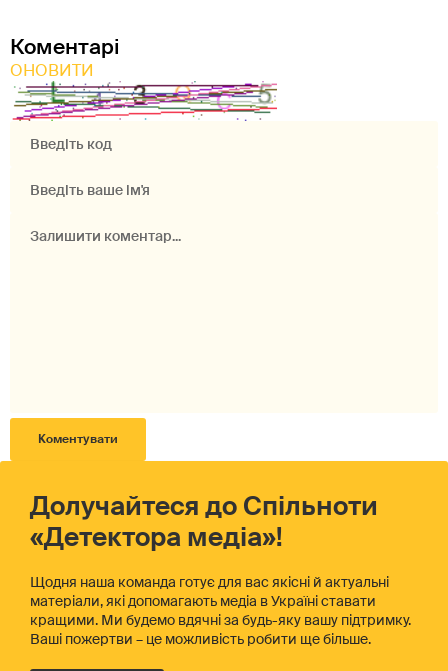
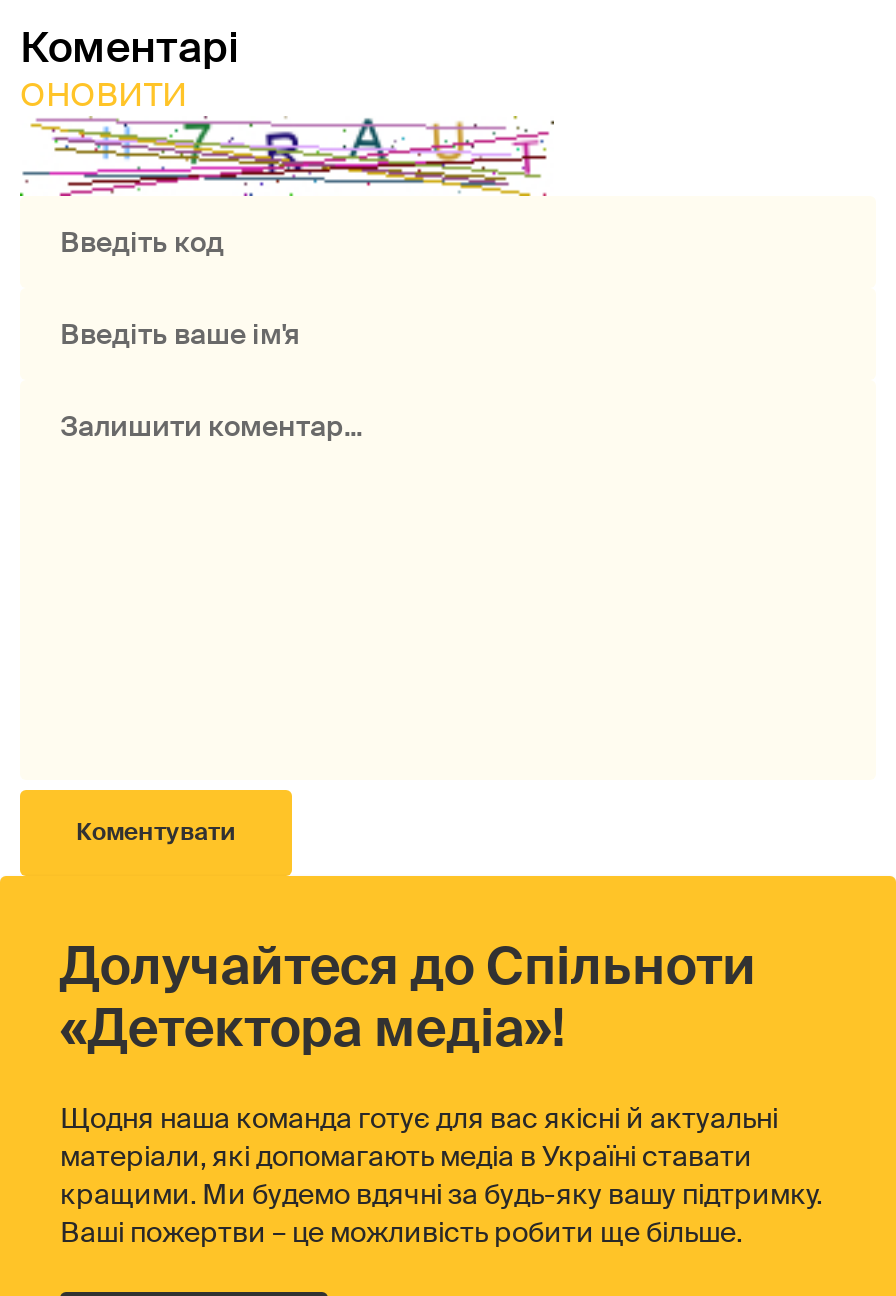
[12,81,278,122] [image] -> [18,114,554,198] [image]

